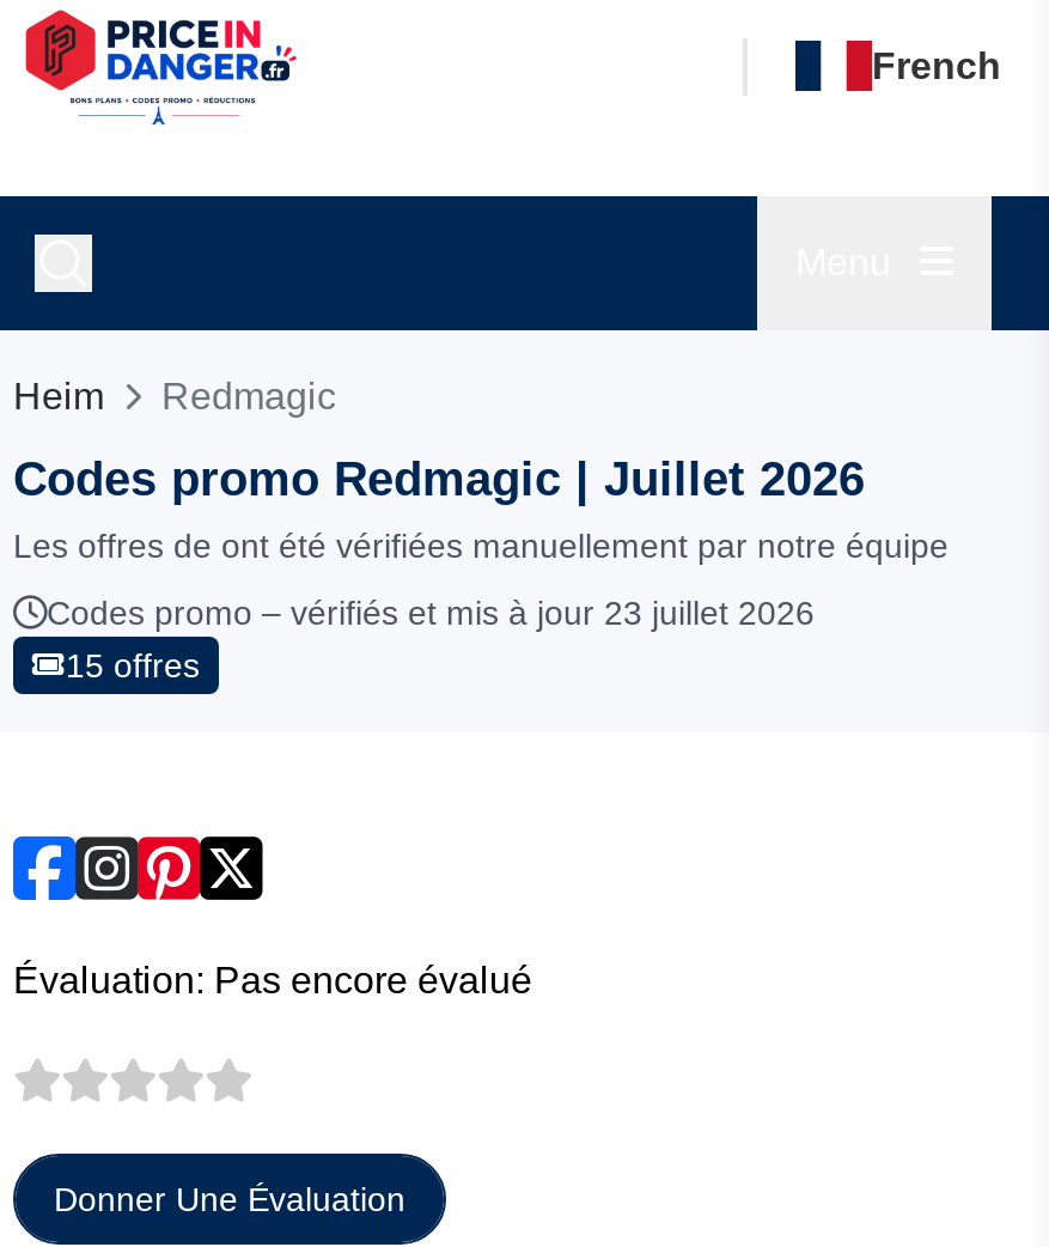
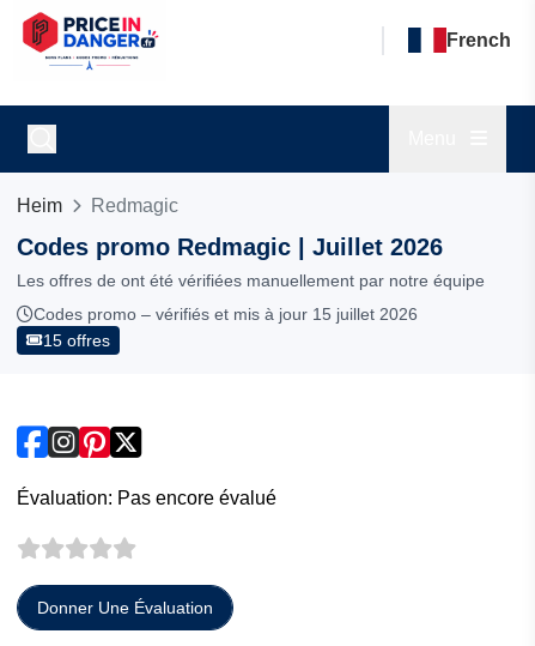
[47,594,815,632] Codes promo – vérifiés et mis à jour 23 juillet 2026 -> [34,305,418,324] Codes promo – vérifiés et mis à jour 15 juillet 2026

